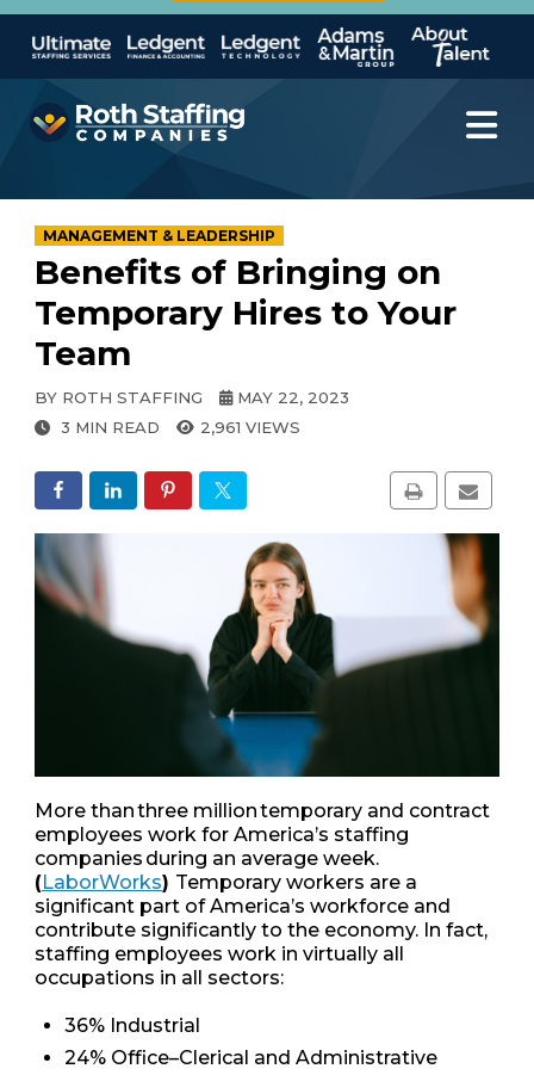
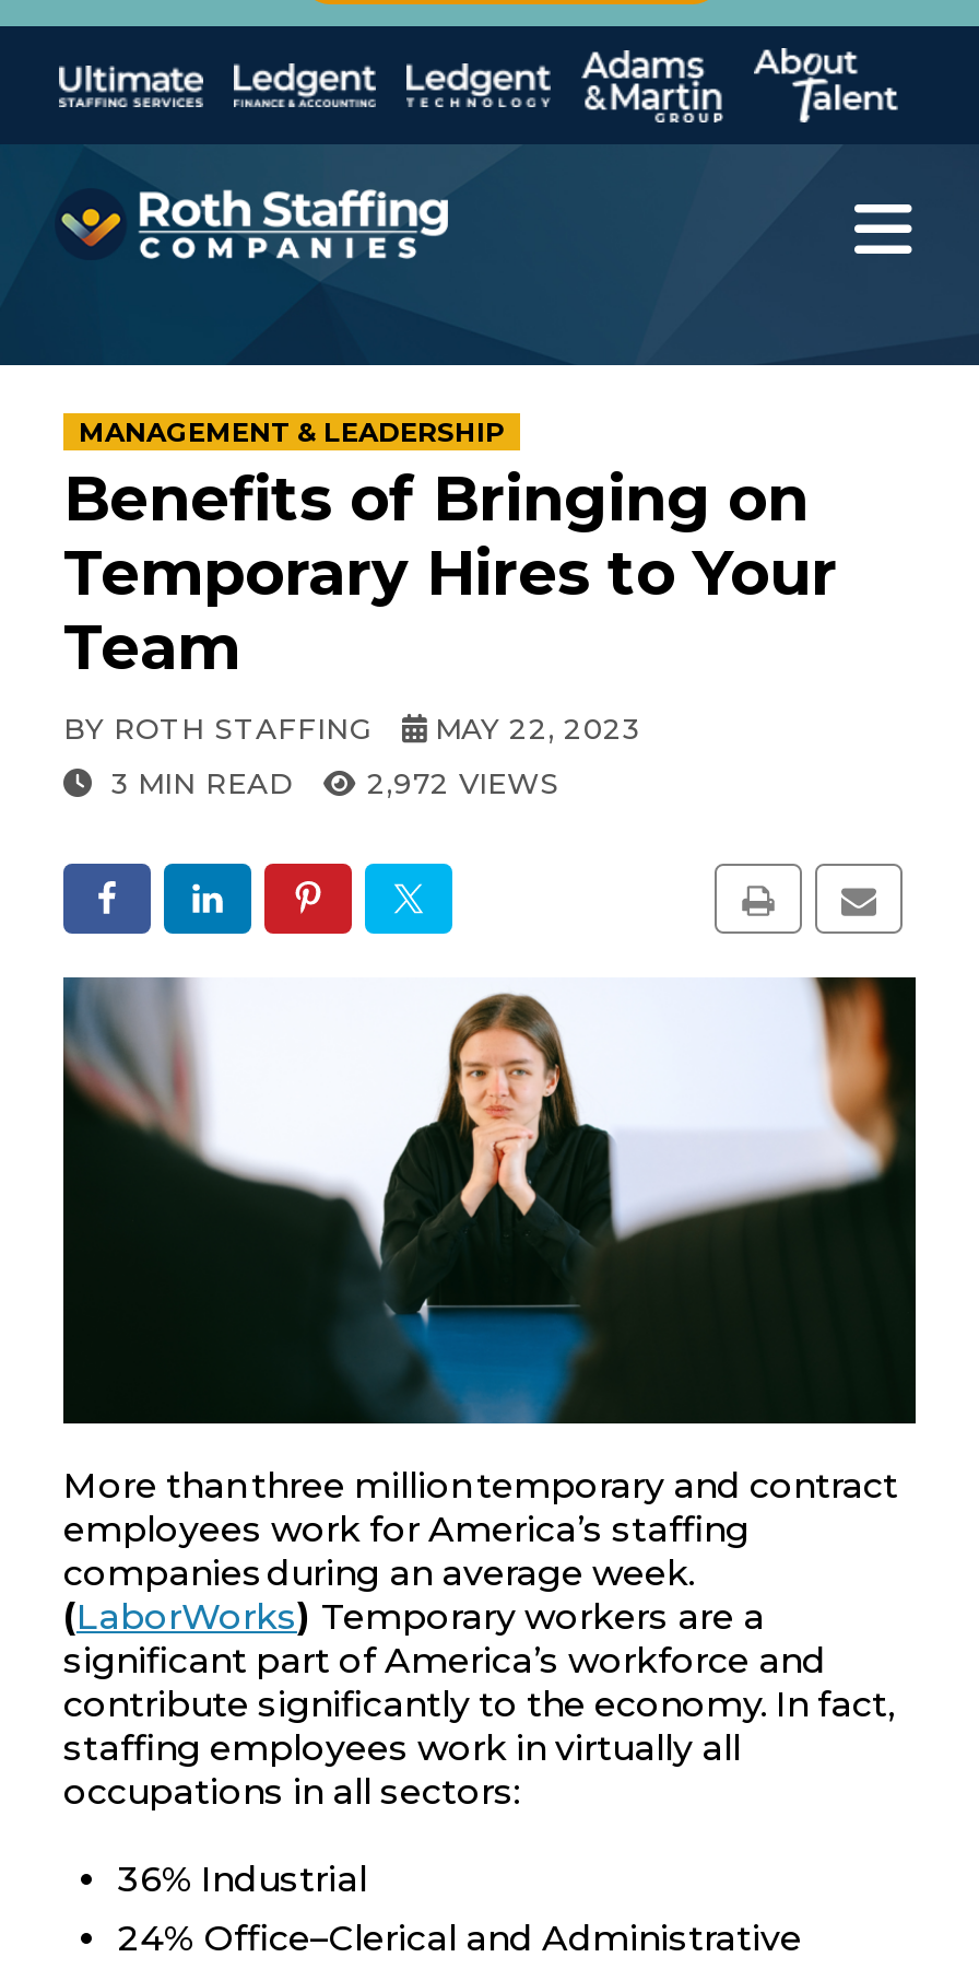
[200,418,300,437] 2,961 VIEWS -> [367,766,559,801] 2,972 VIEWS

